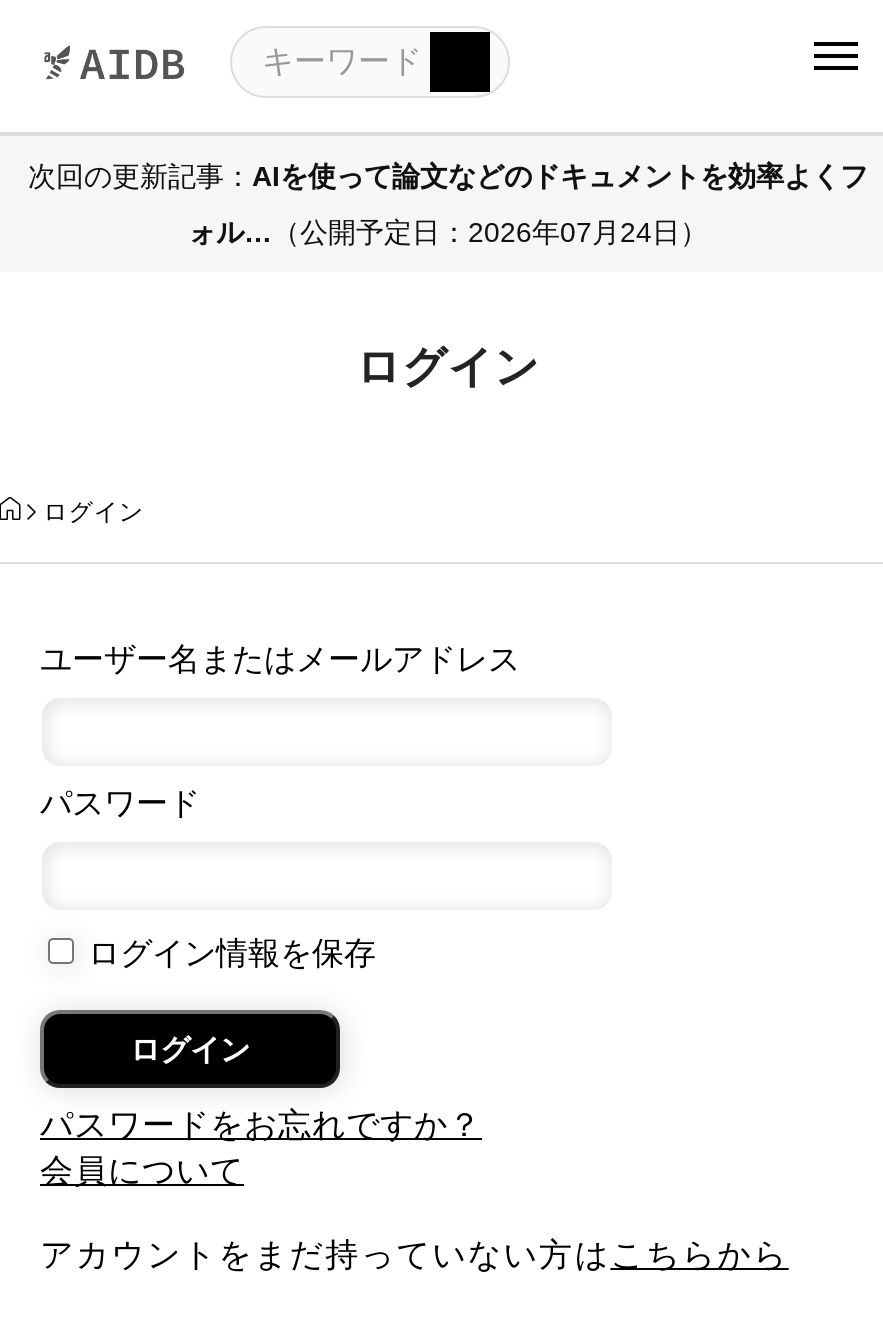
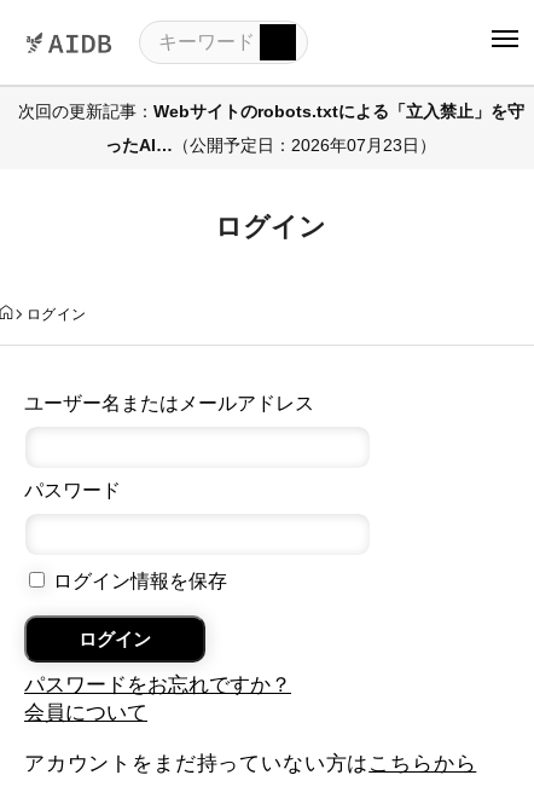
[28,159,868,191] 次回の更新記事：AIを使って論文などのドキュメントを効率よくフ -> [18,101,524,120] 次回の更新記事：Webサイトのrobots.txtによる「立入禁止」を守
[188,215,708,247] ォル…（公開予定日：2026年07月24日） -> [105,135,436,154] ったAI…（公開予定日：2026年07月23日）

